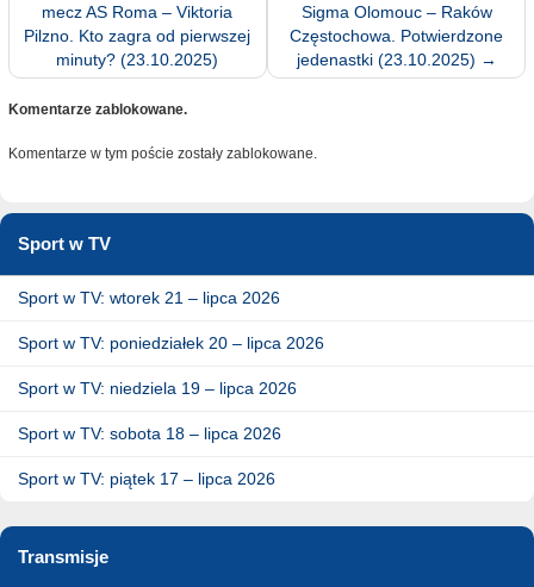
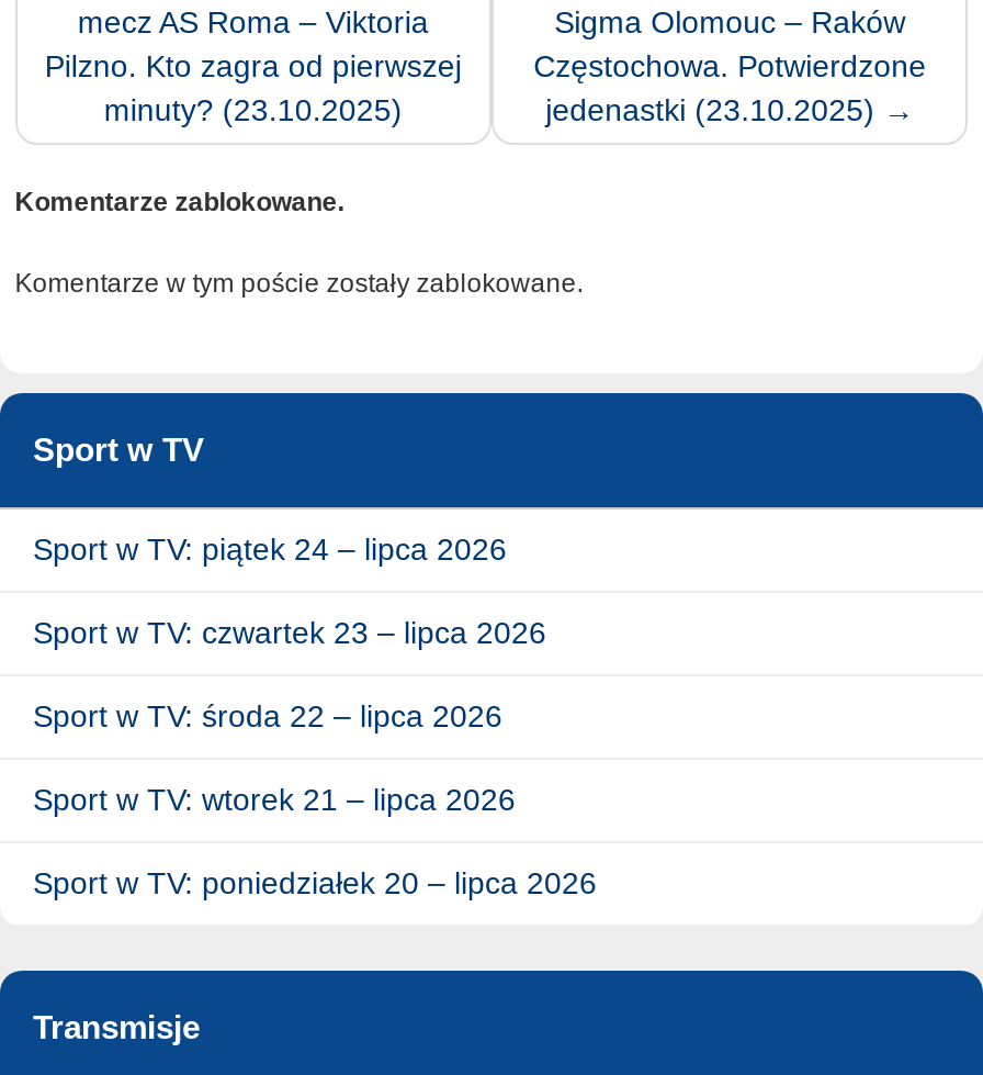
none -> [33,531,546,733] Sport w TV: piątek 24 – lipca 2026 | Sport w TV: czwartek 23 – lipca 2026 | Sport w TV: środa 22 – lipca 2026
moved [18,288,324,352] -> [33,781,597,900]: Sport w TV: wtorek 21 – lipca 2026 | Sport w TV: poniedziałek 20 – lipca 2026
[18,378,297,488] Sport w TV: niedziela 19 – lipca 2026 | Sport w TV: sobota 18 – lipca 2026 | Sport w TV: piątek 17 – lipca 2026 -> none

